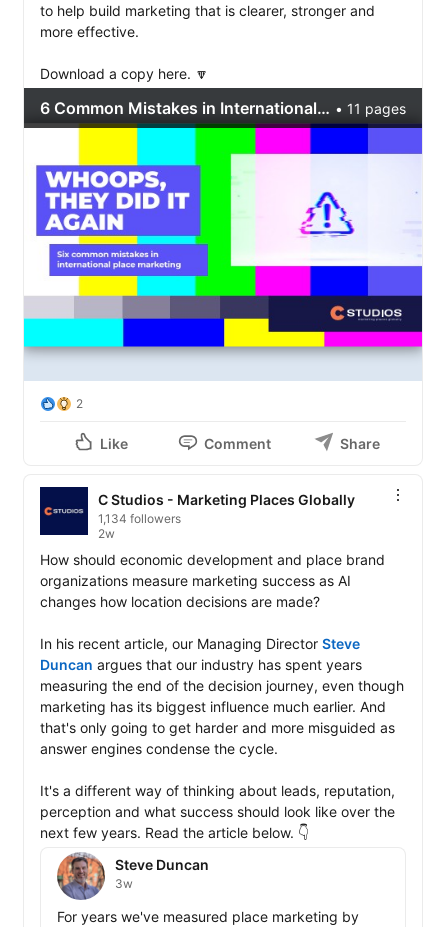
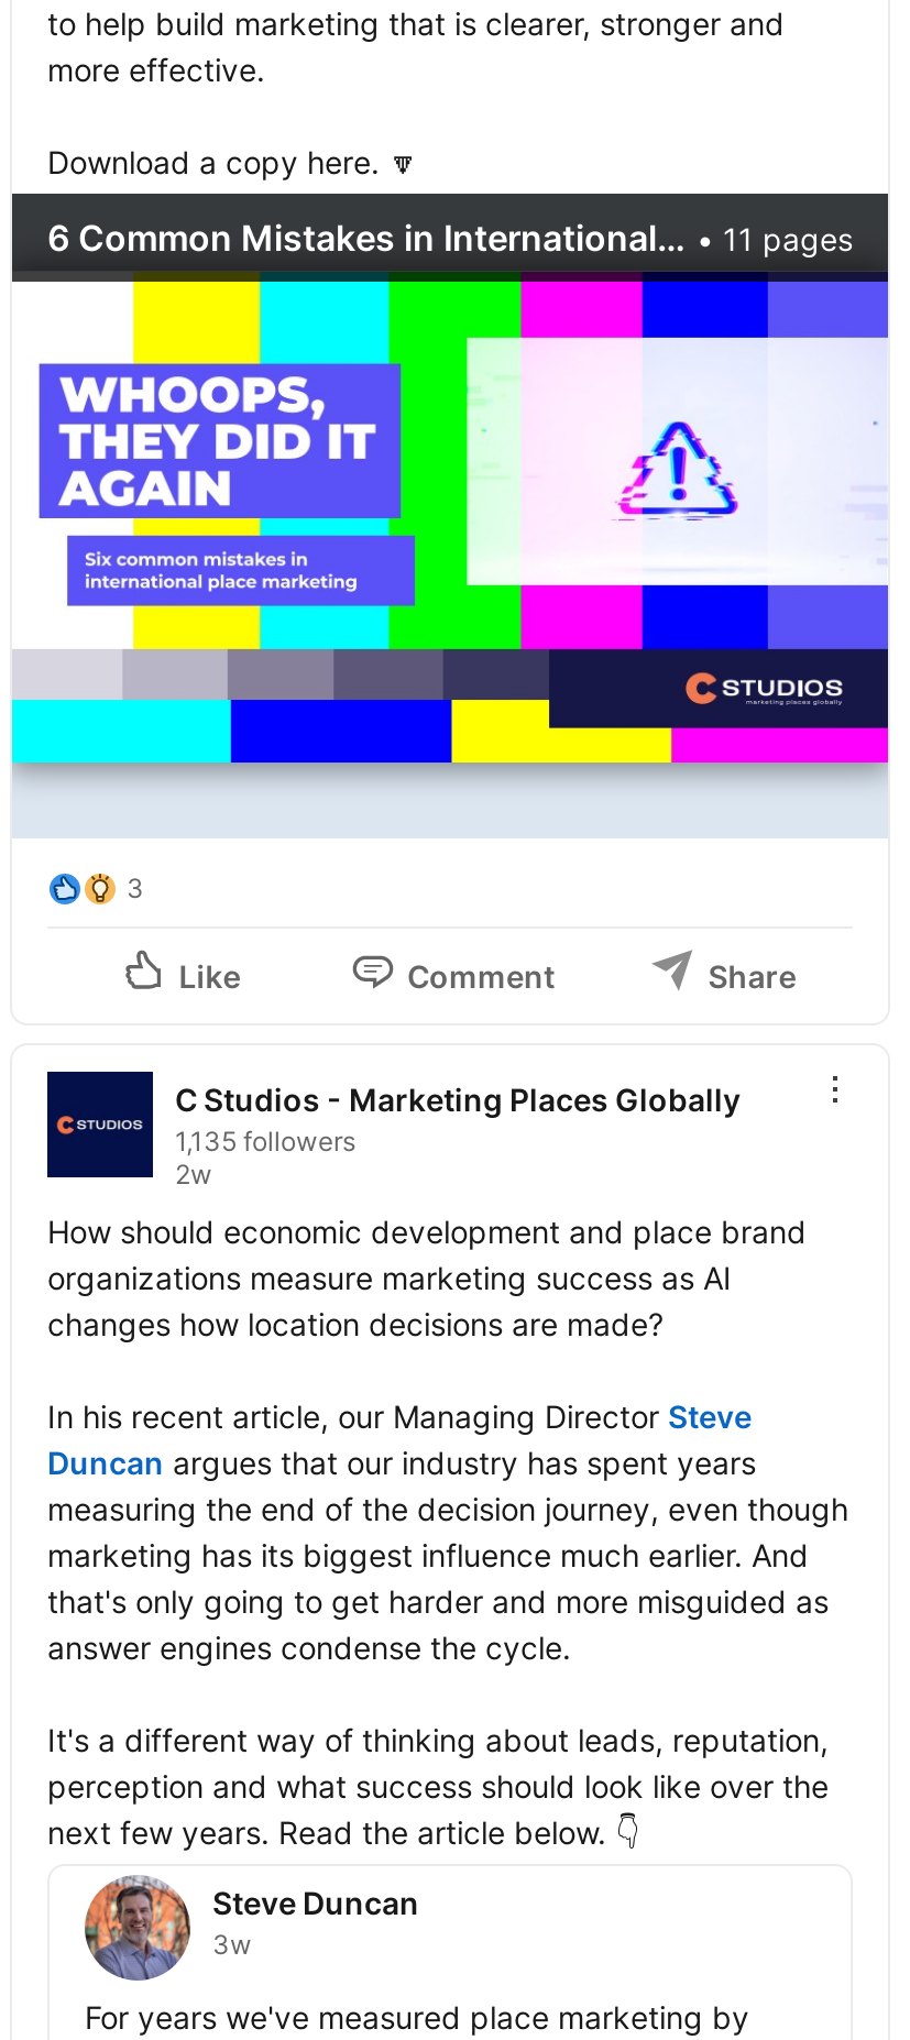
[76,396,83,411] 2 -> [127,872,144,905] 3
[98,511,181,526] 1,134 followers -> [175,1125,355,1158] 1,135 followers

